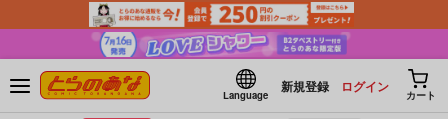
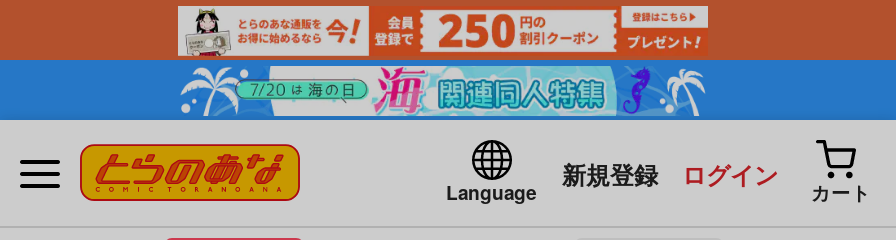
[3,28,445,60] [image] -> [6,58,890,122] [image]

